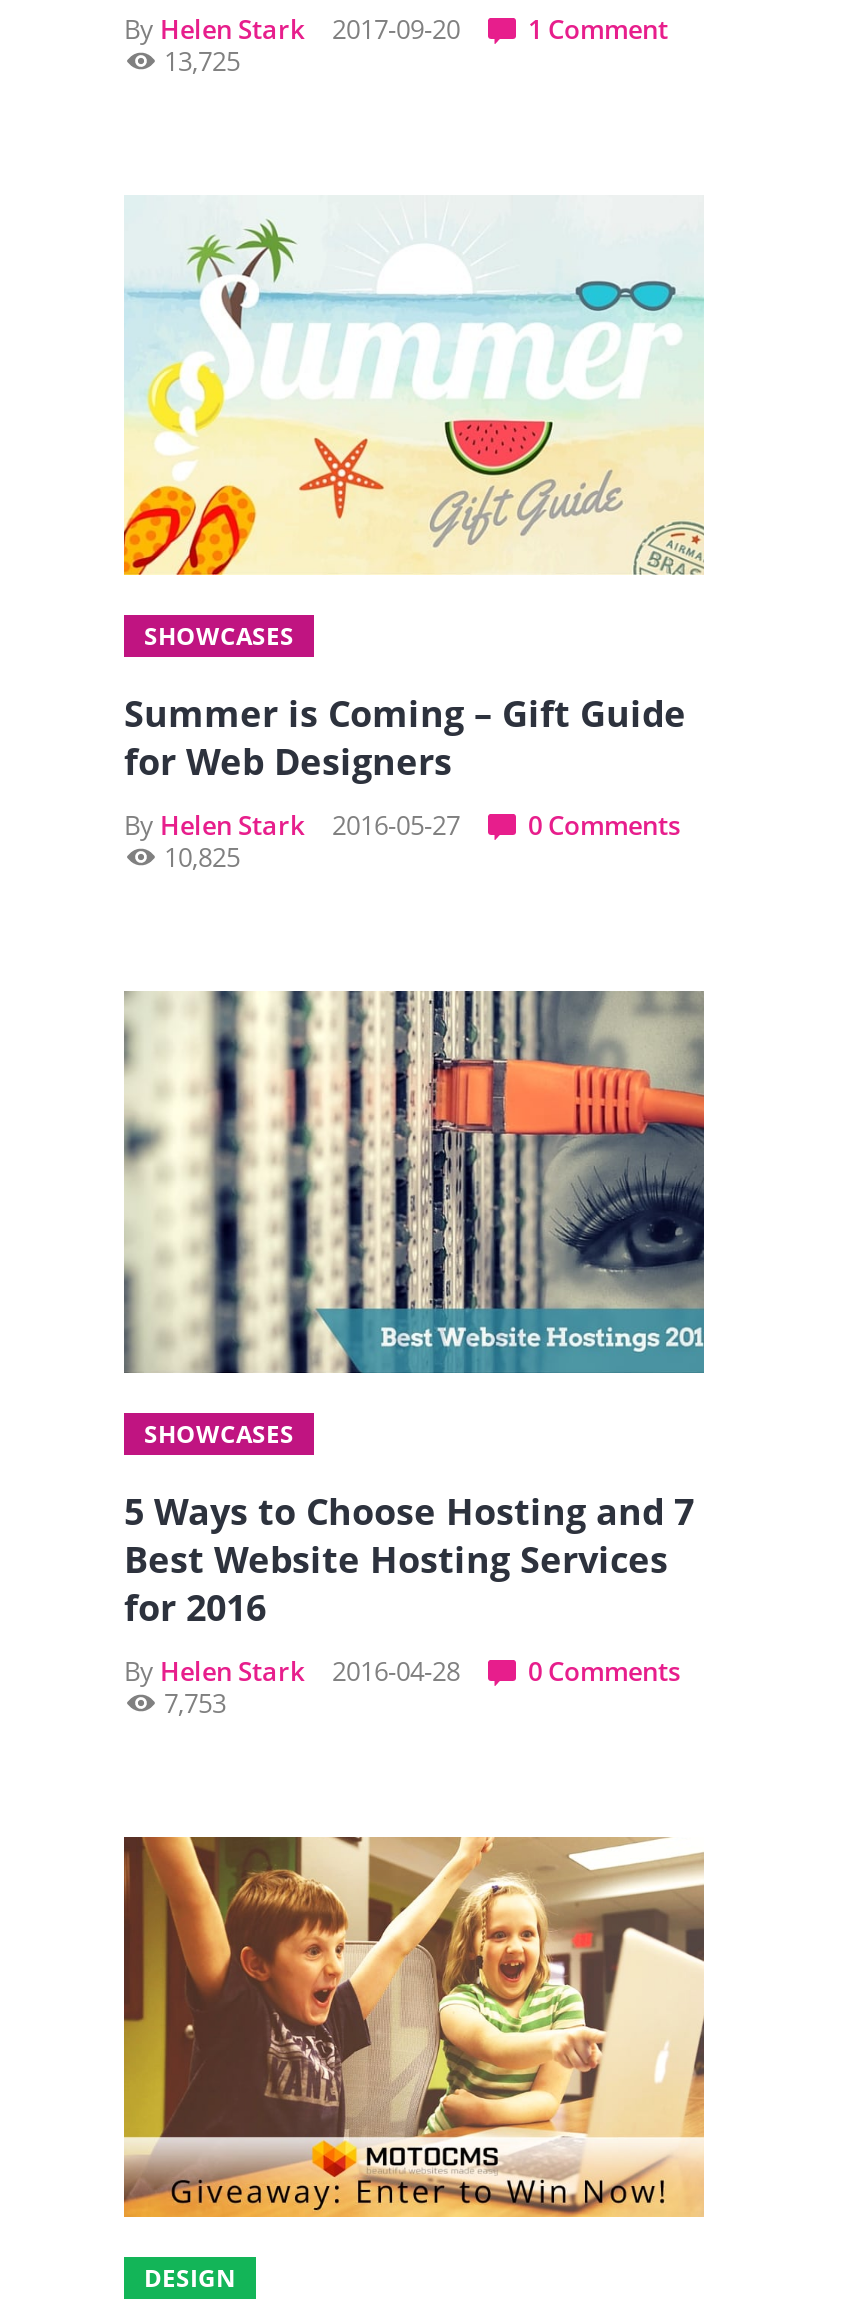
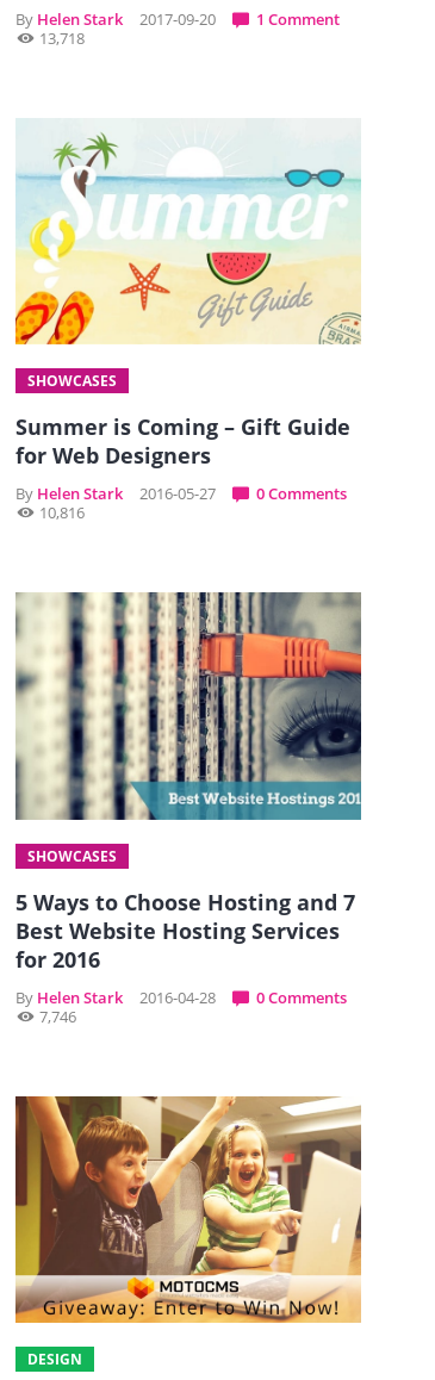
[164,42,240,78] 13,725 -> [39,27,85,48] 13,718
[164,839,240,875] 10,825 -> [39,502,85,523] 10,816
[164,1684,226,1720] 7,753 -> [39,1005,76,1027] 7,746

